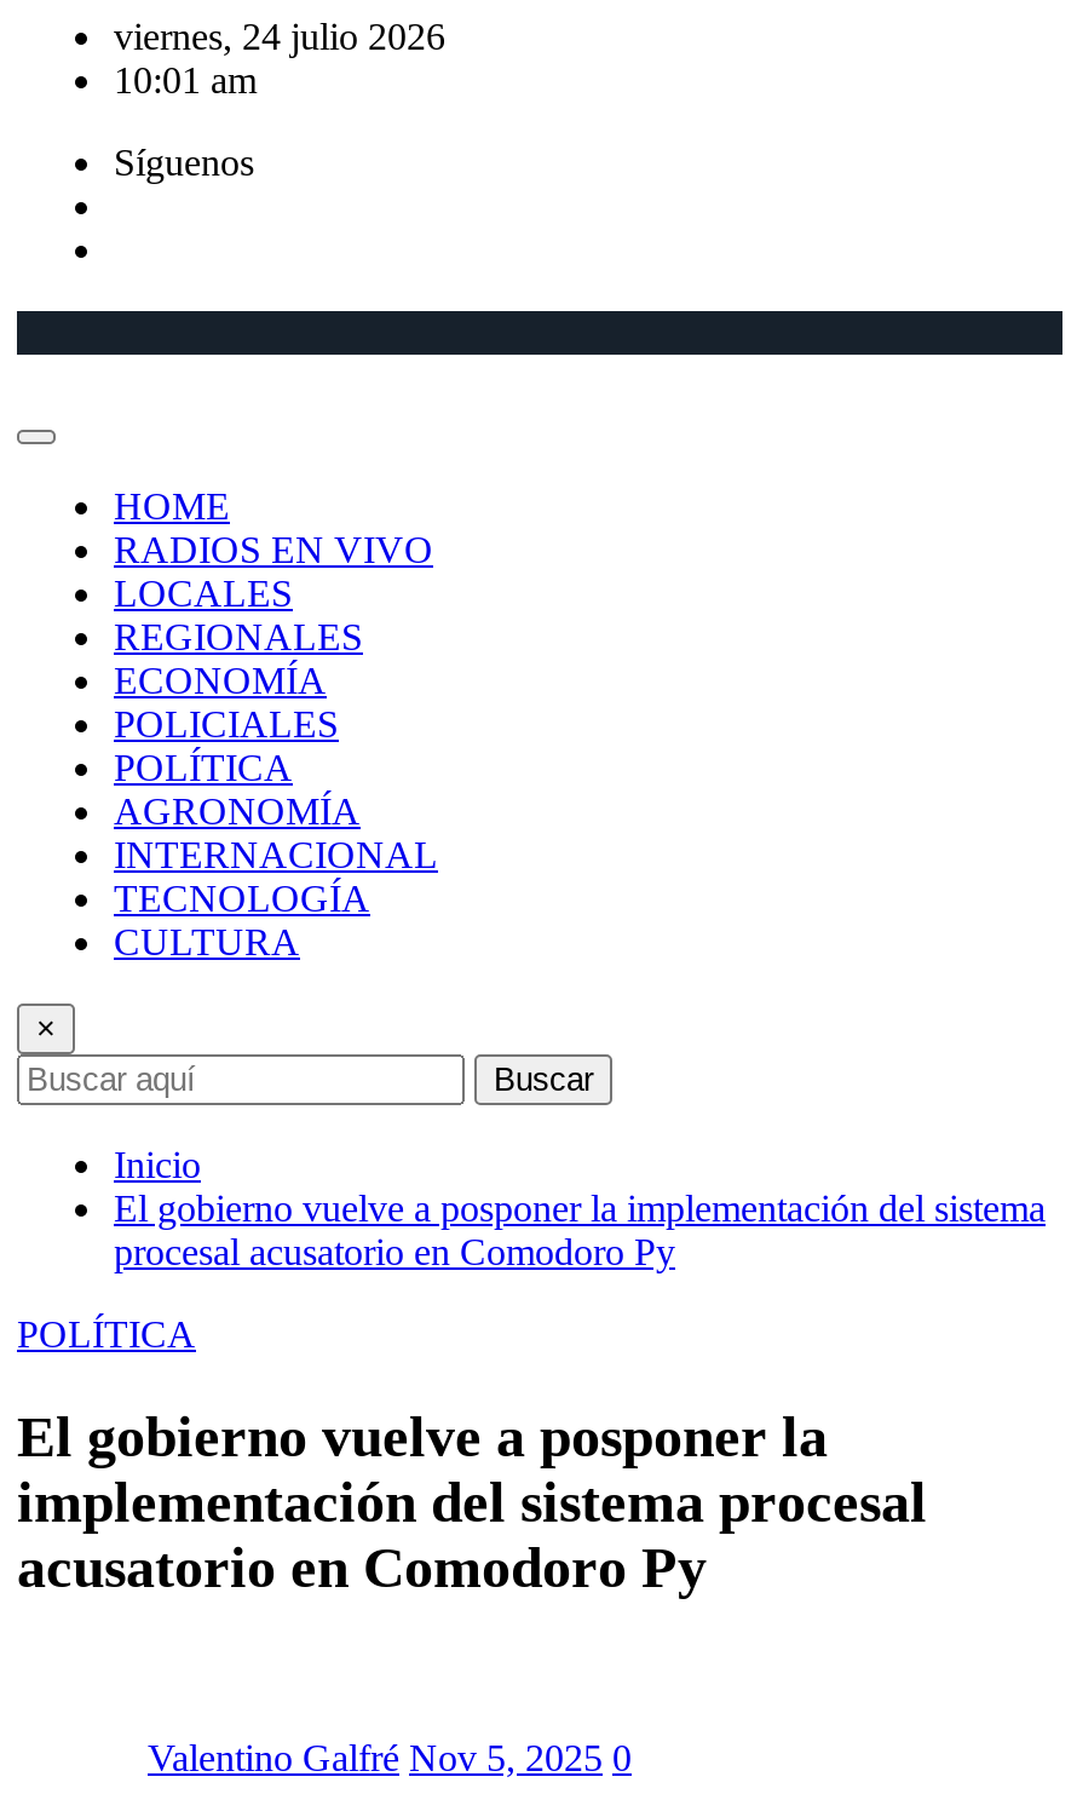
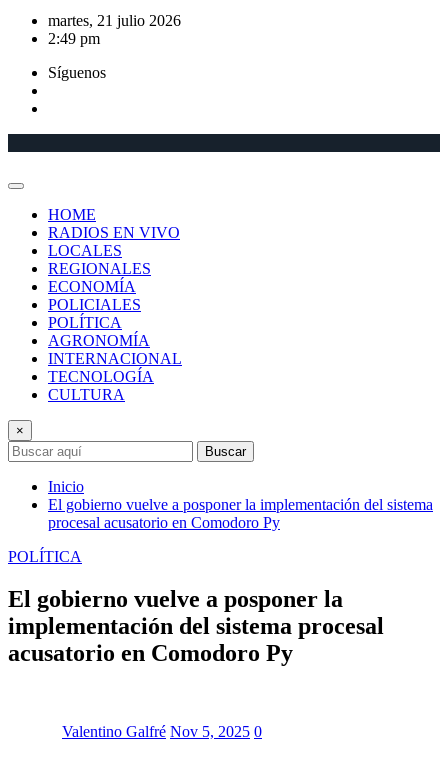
[114,16,445,100] viernes, 24 julio 2026 | 10:01 am -> [48,12,181,47] martes, 21 julio 2026 | 2:49 pm

